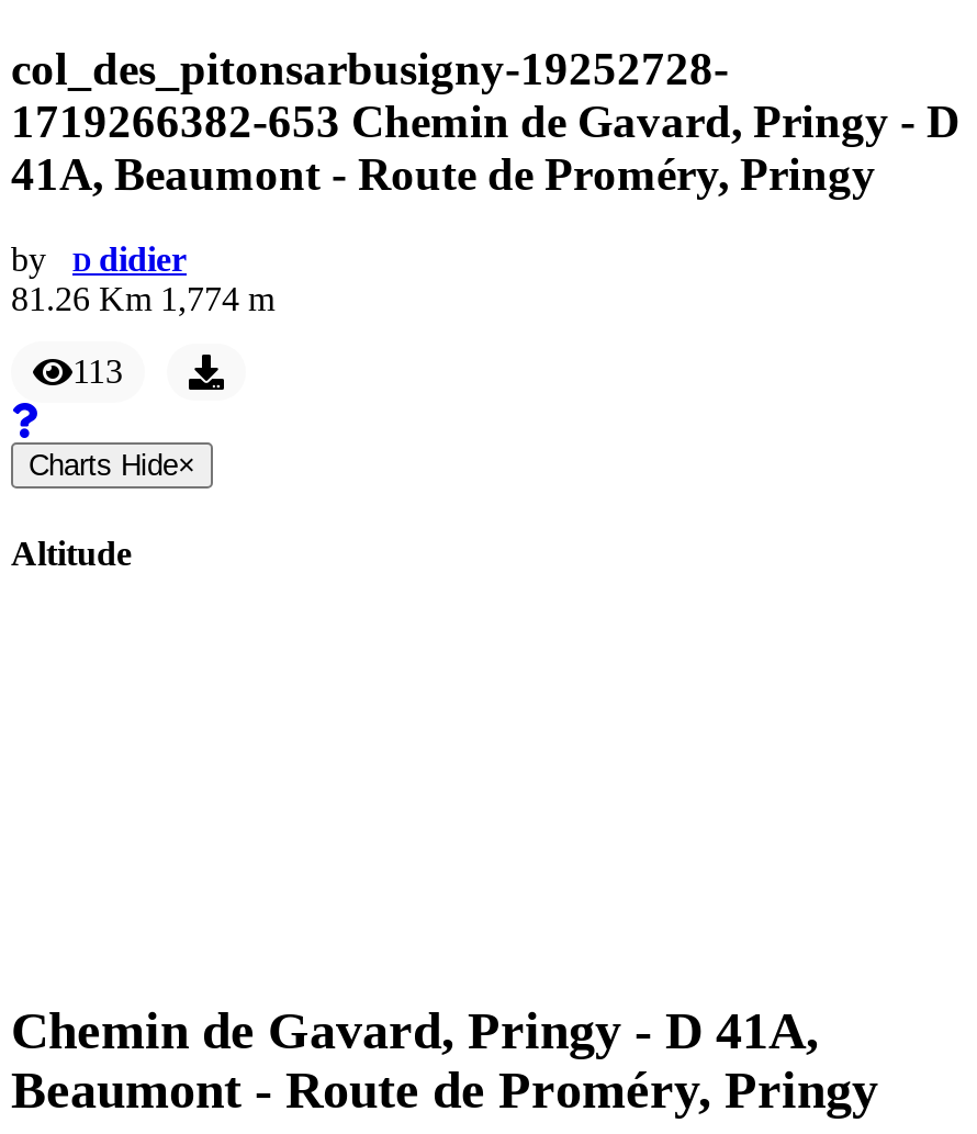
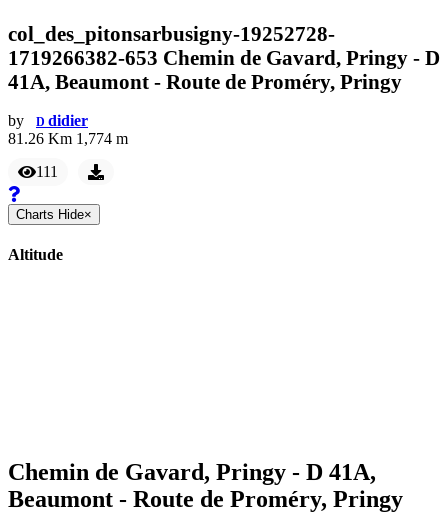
[72,351,123,389] 113 -> [36,162,58,179] 111

